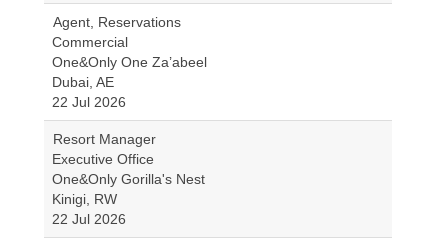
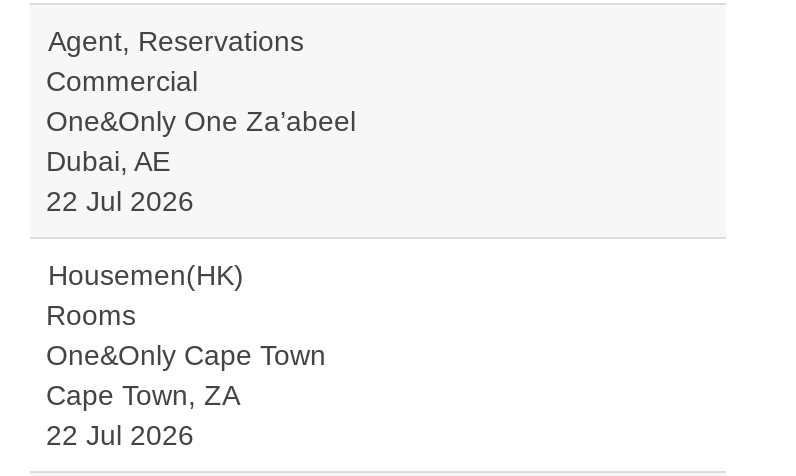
[52,131,205,207] Resort Manager | Executive Office | One&Only Gorilla's Nest | Kinigi, RW -> [46,259,326,411] Housemen(HK) | Rooms | One&Only Cape Town | Cape Town, ZA

